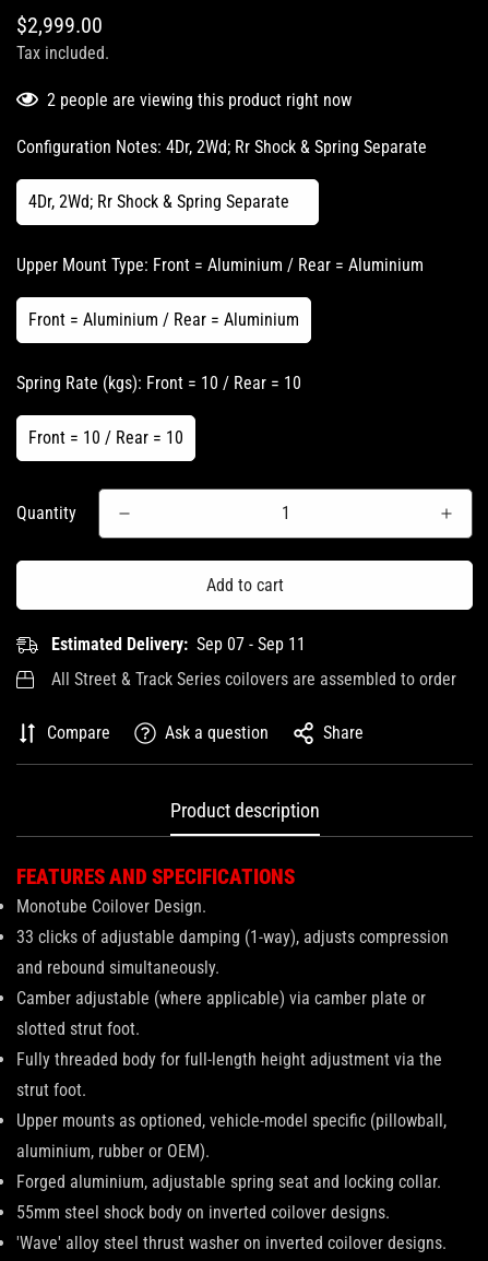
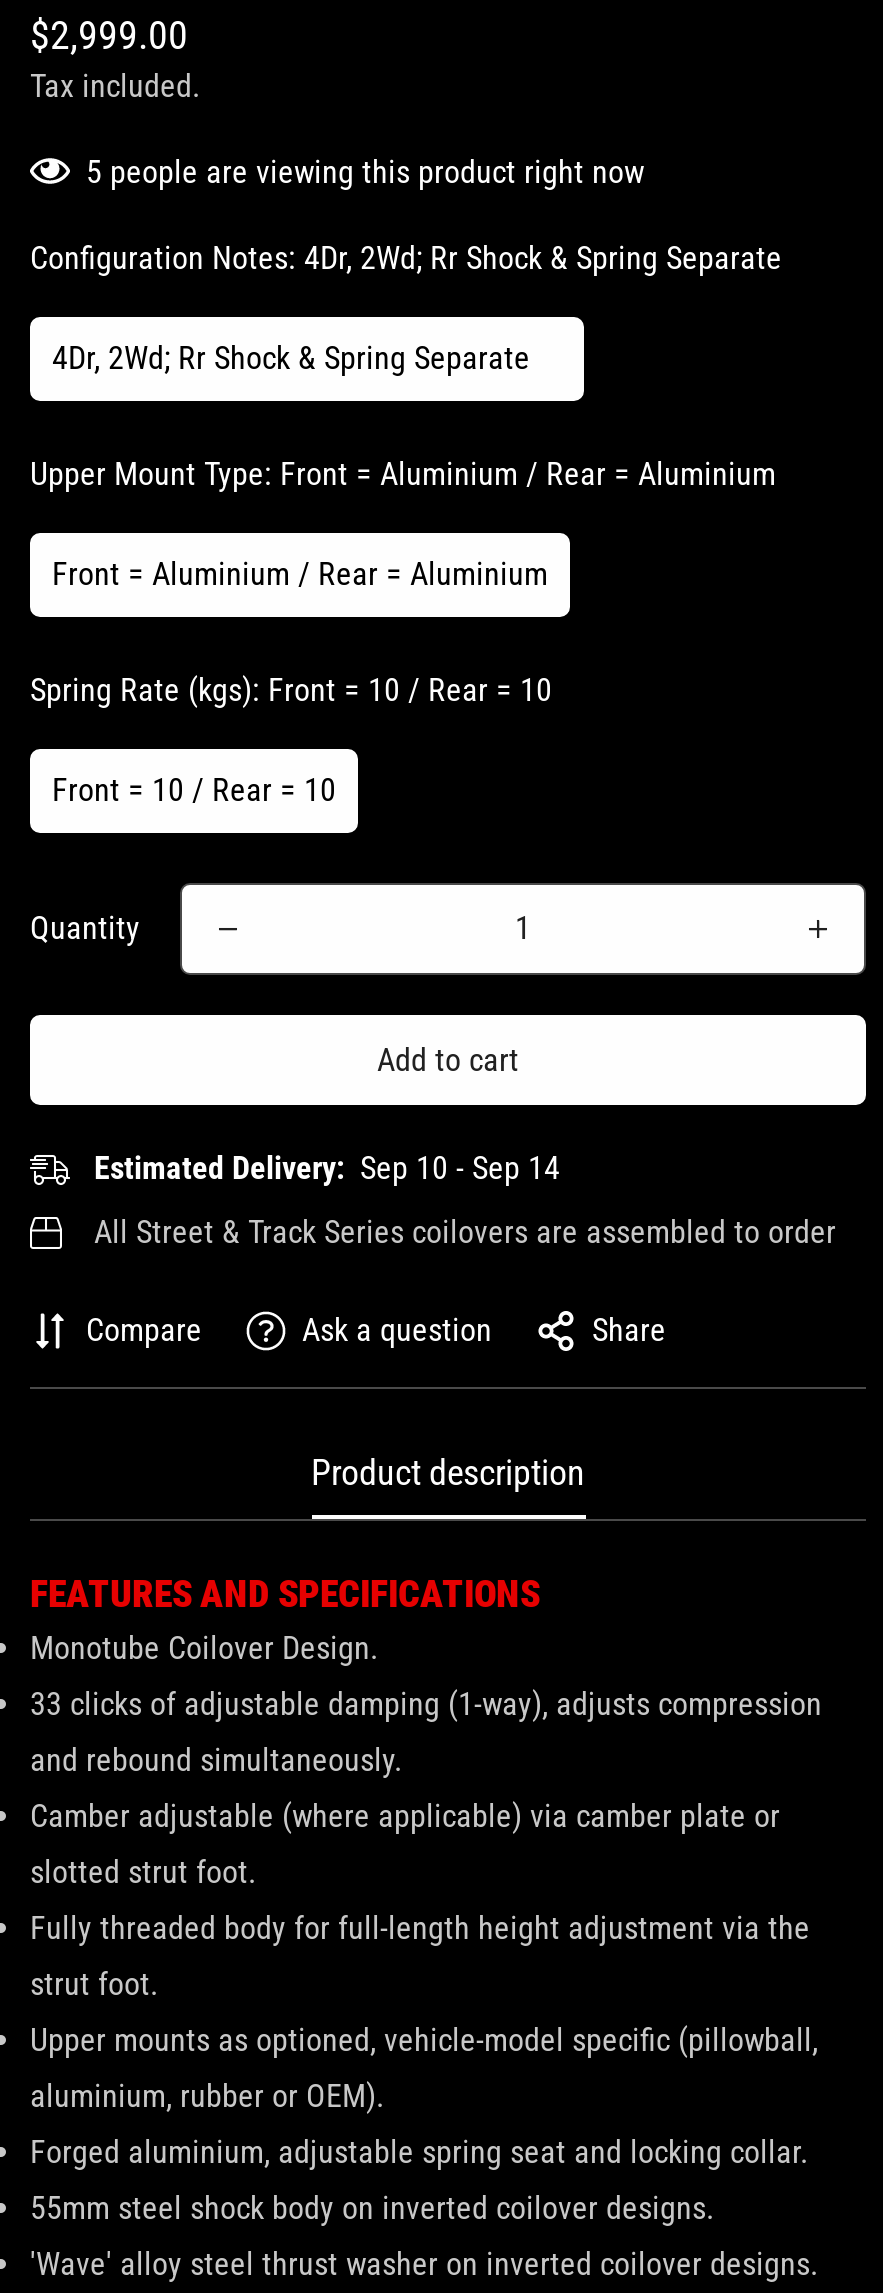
[47,90,352,110] 2 people are viewing this product right now -> [86,153,644,191] 5 people are viewing this product right now
[51,634,306,655] Estimated Delivery: Sep 07 - Sep 11 -> [94,1149,560,1187] Estimated Delivery: Sep 10 - Sep 14

